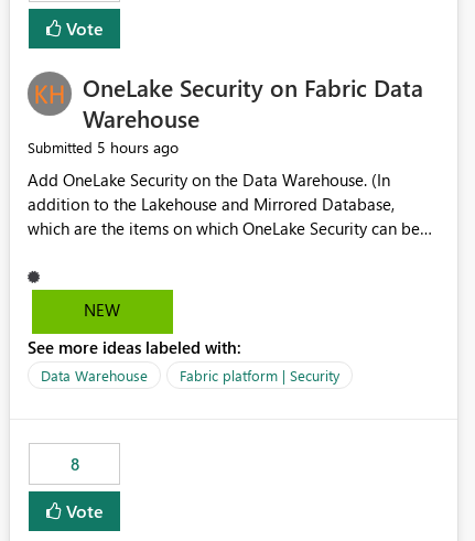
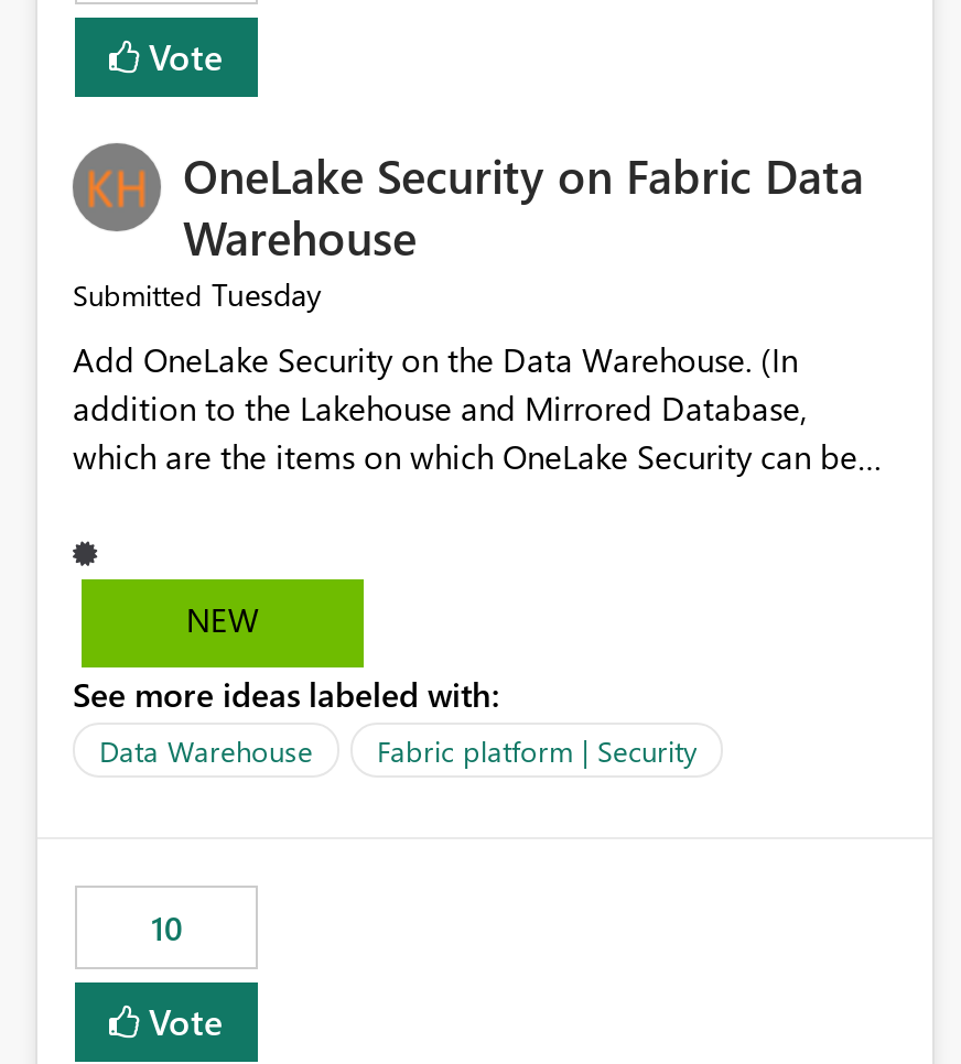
[28,137,179,158] Submitted 5 hours ago -> [73,274,322,316] Submitted Tuesday
[70,453,79,475] 8 -> [151,906,182,950] 10

